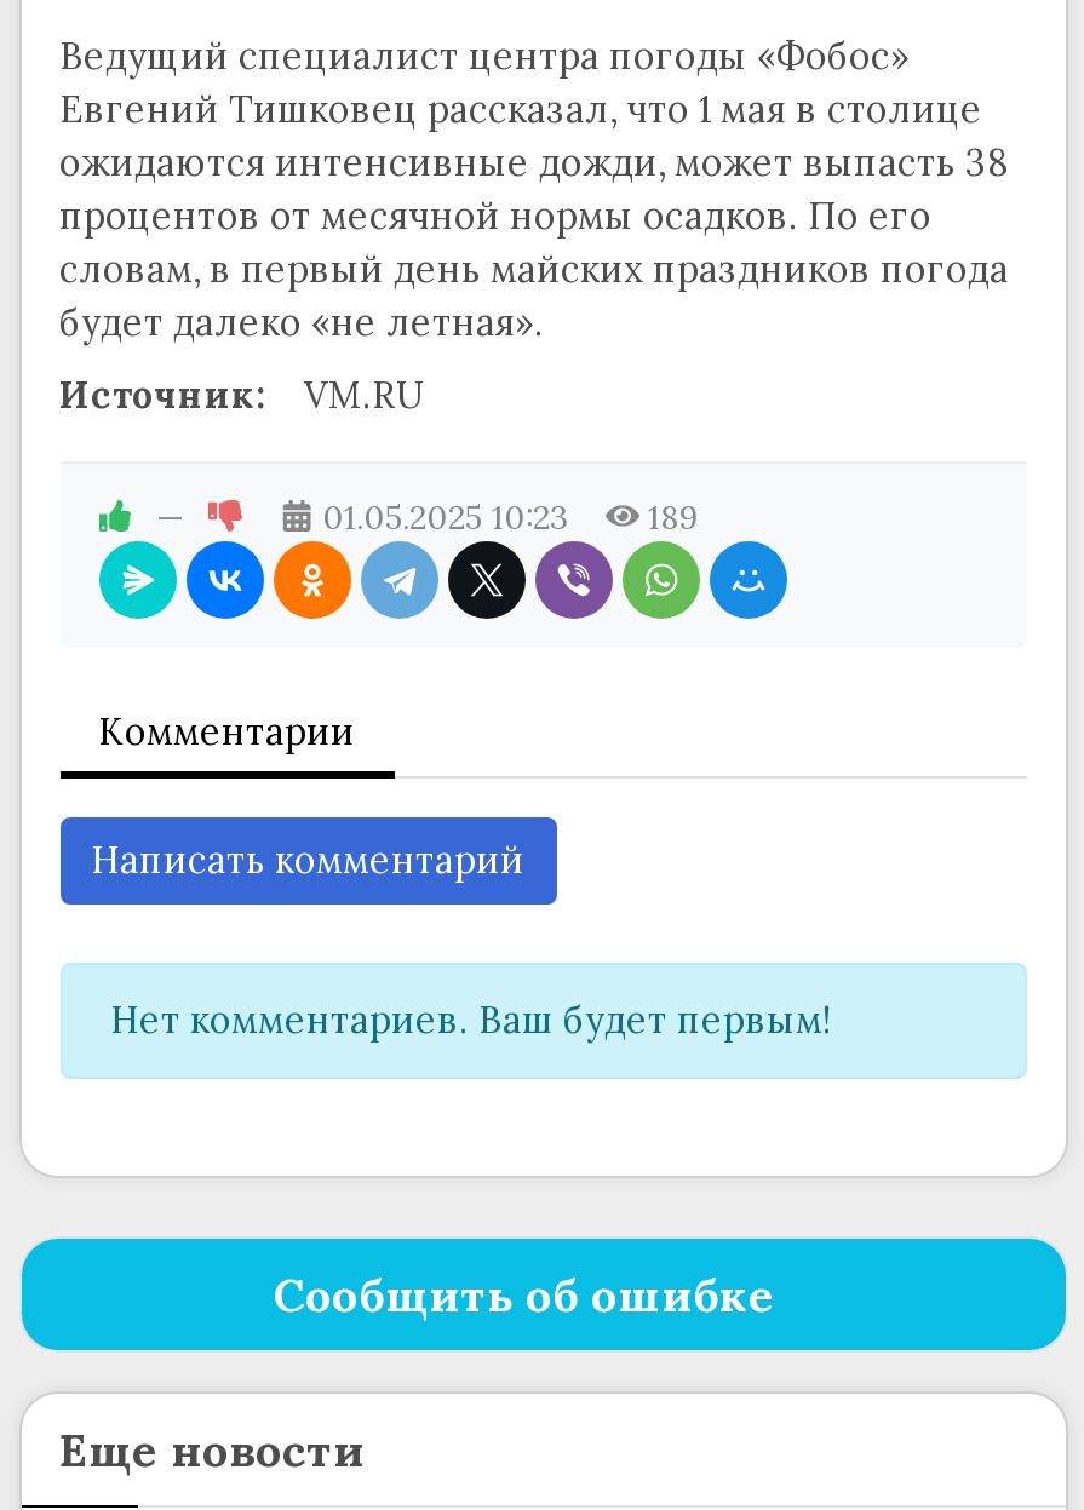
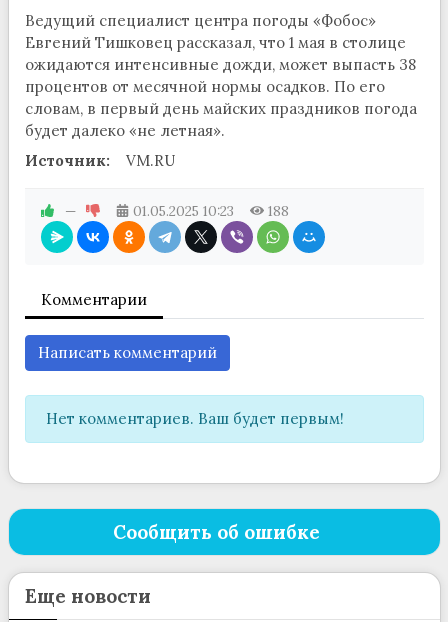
[322,494,699,538] 01.05.2025 10:23 189 -> [133,201,288,219] 01.05.2025 10:23 188

